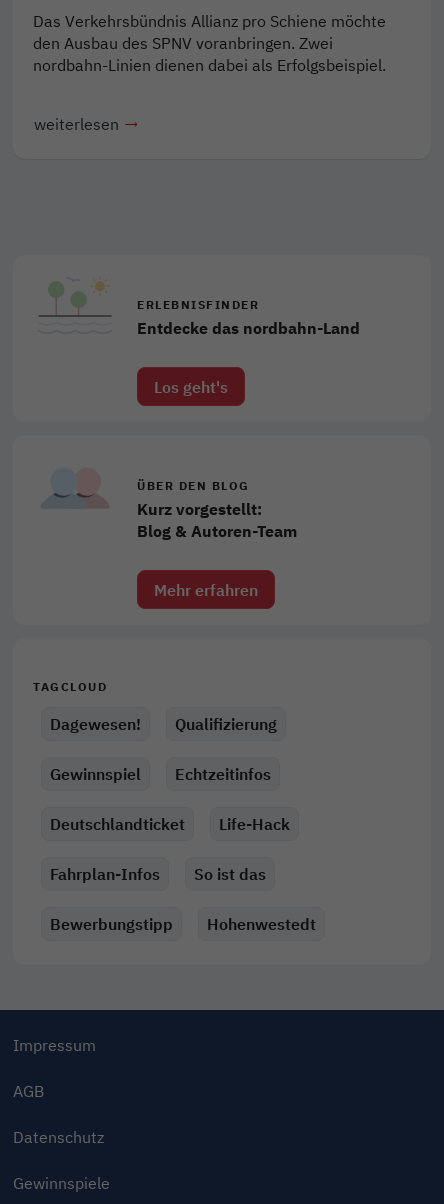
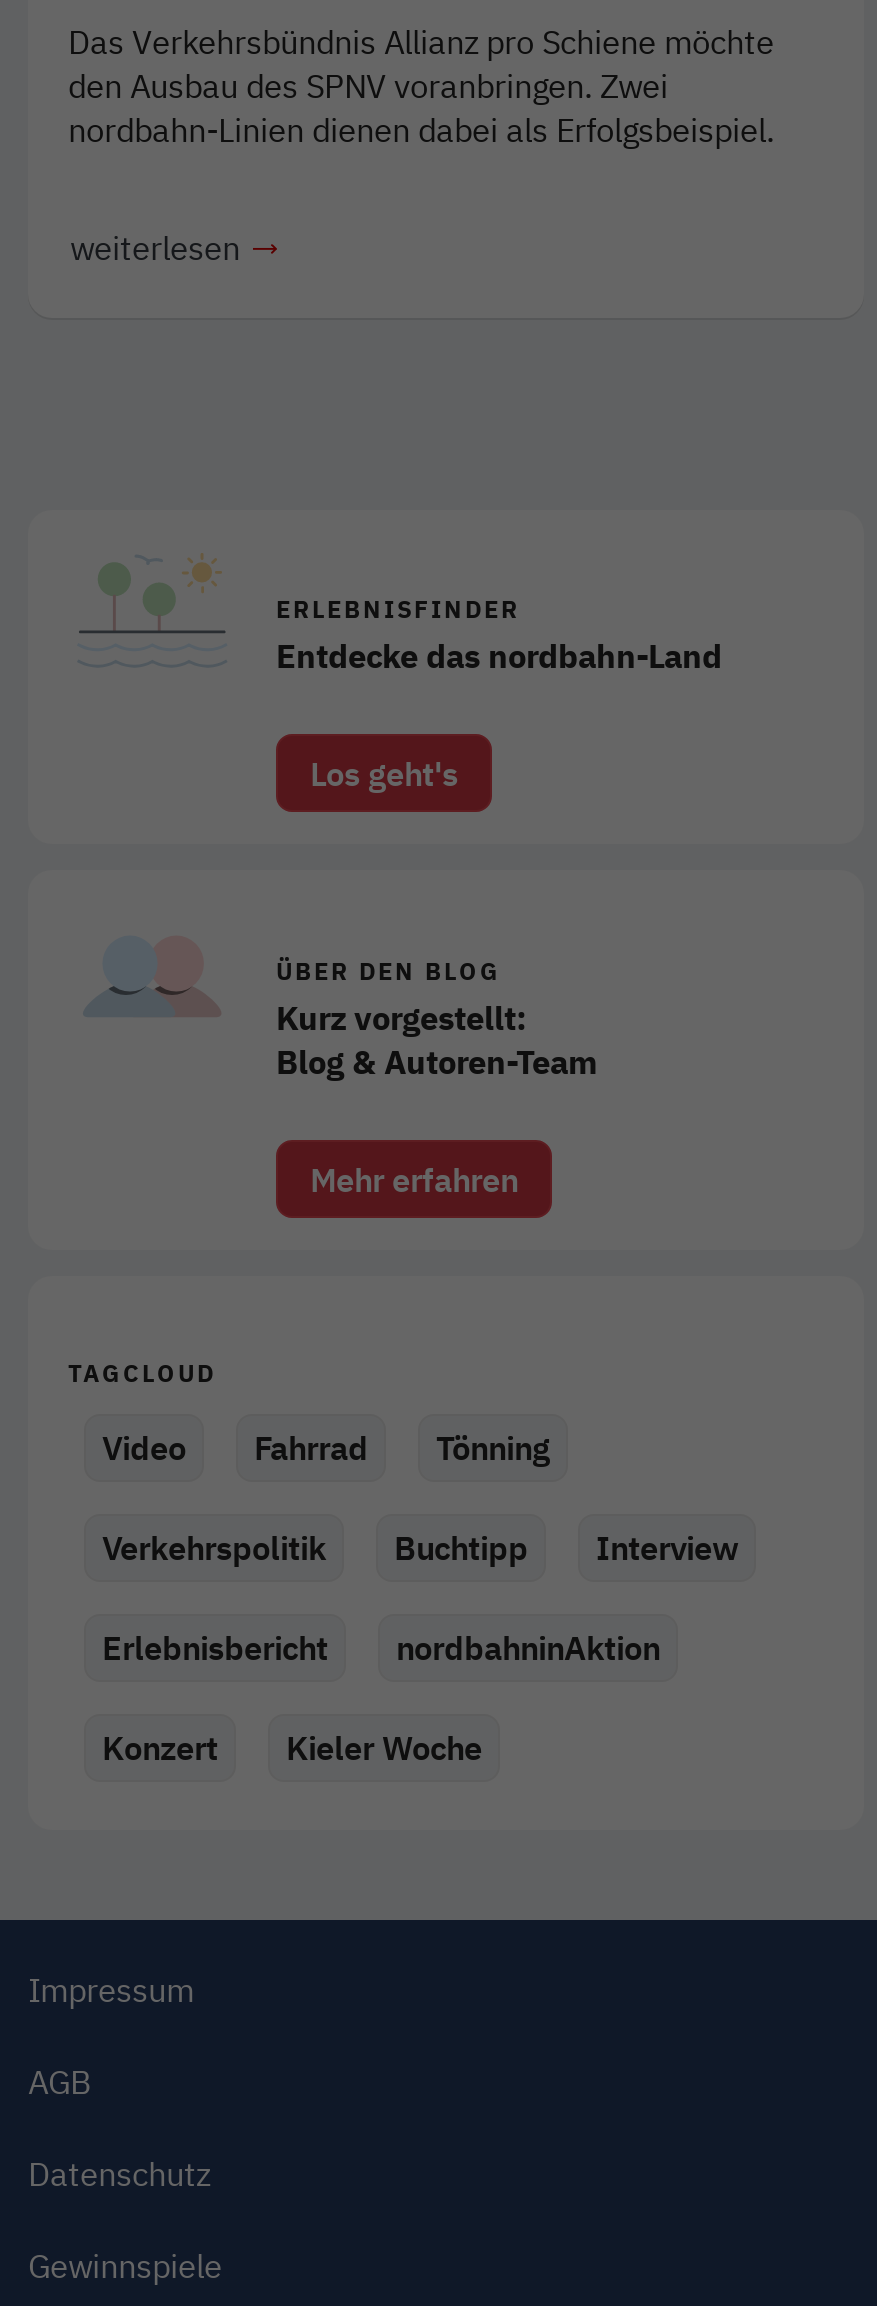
[50,713,316,934] Dagewesen! | Qualifizierung | Gewinnspiel | Echtzeitinfos | Deutschlandticket | Life-Hack | Fahrplan-Infos | So ist das | Bewerbungstipp | Hohenwestedt -> [102,1426,738,1768] Video | Fahrrad | Tönning | Verkehrspolitik | Buchtipp | Interview | Erlebnisbericht | nordbahninAktion | Konzert | Kieler Woche

